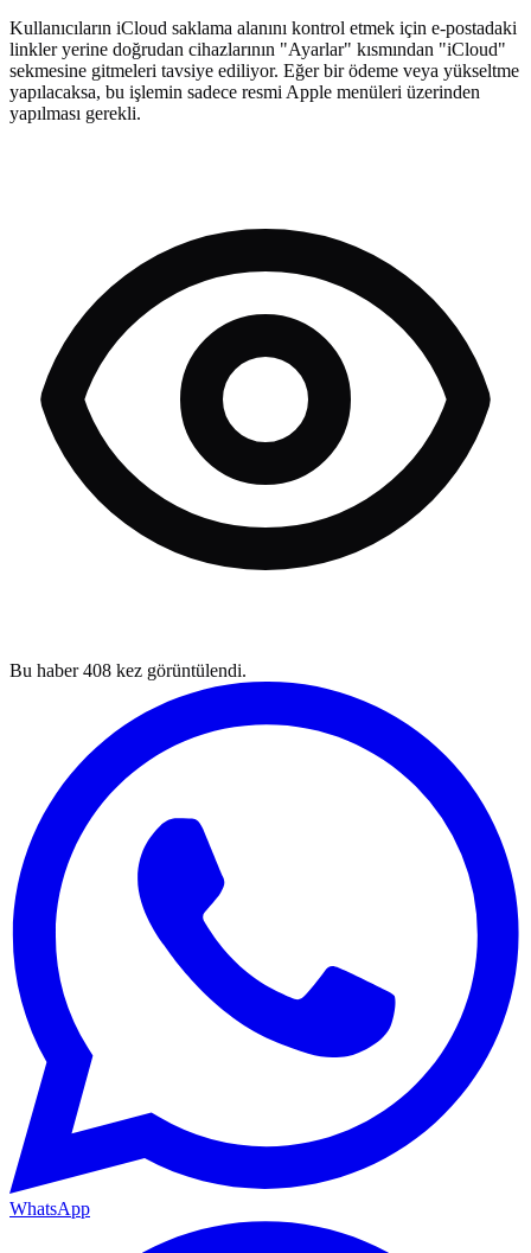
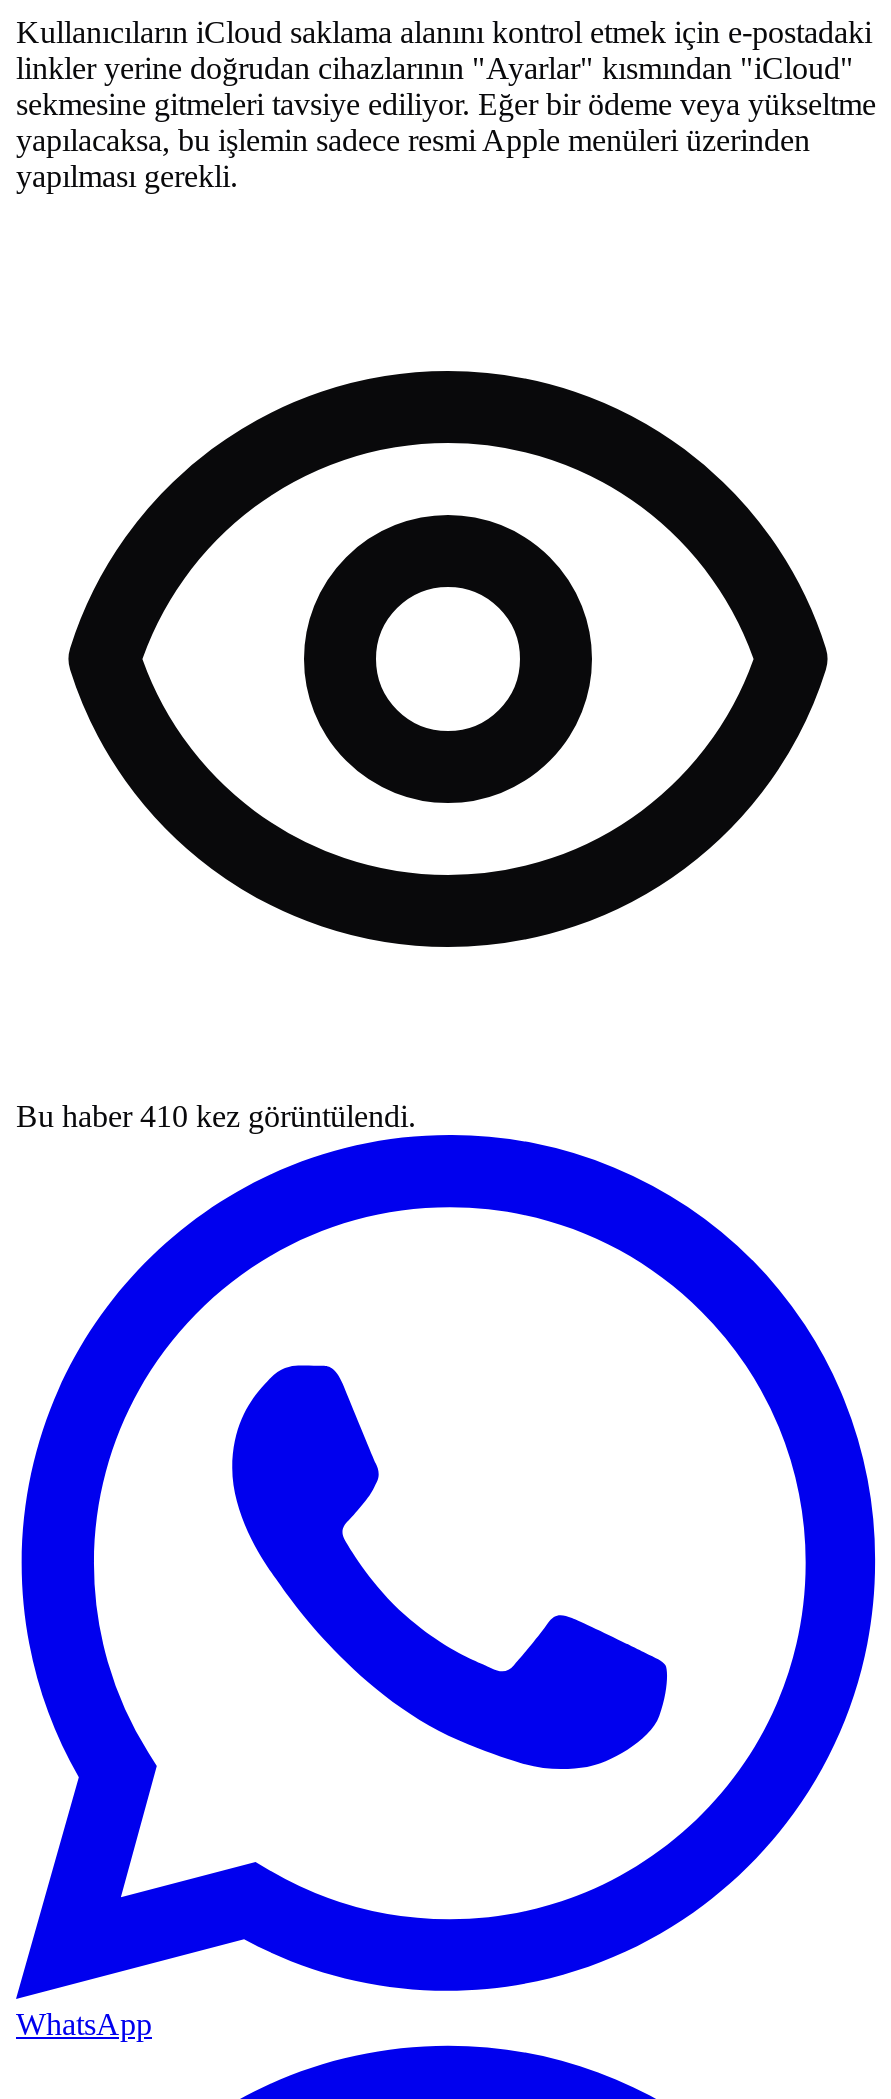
[9,660,247,680] Bu haber 408 kez görüntülendi. -> [16,1098,416,1132] Bu haber 410 kez görüntülendi.

